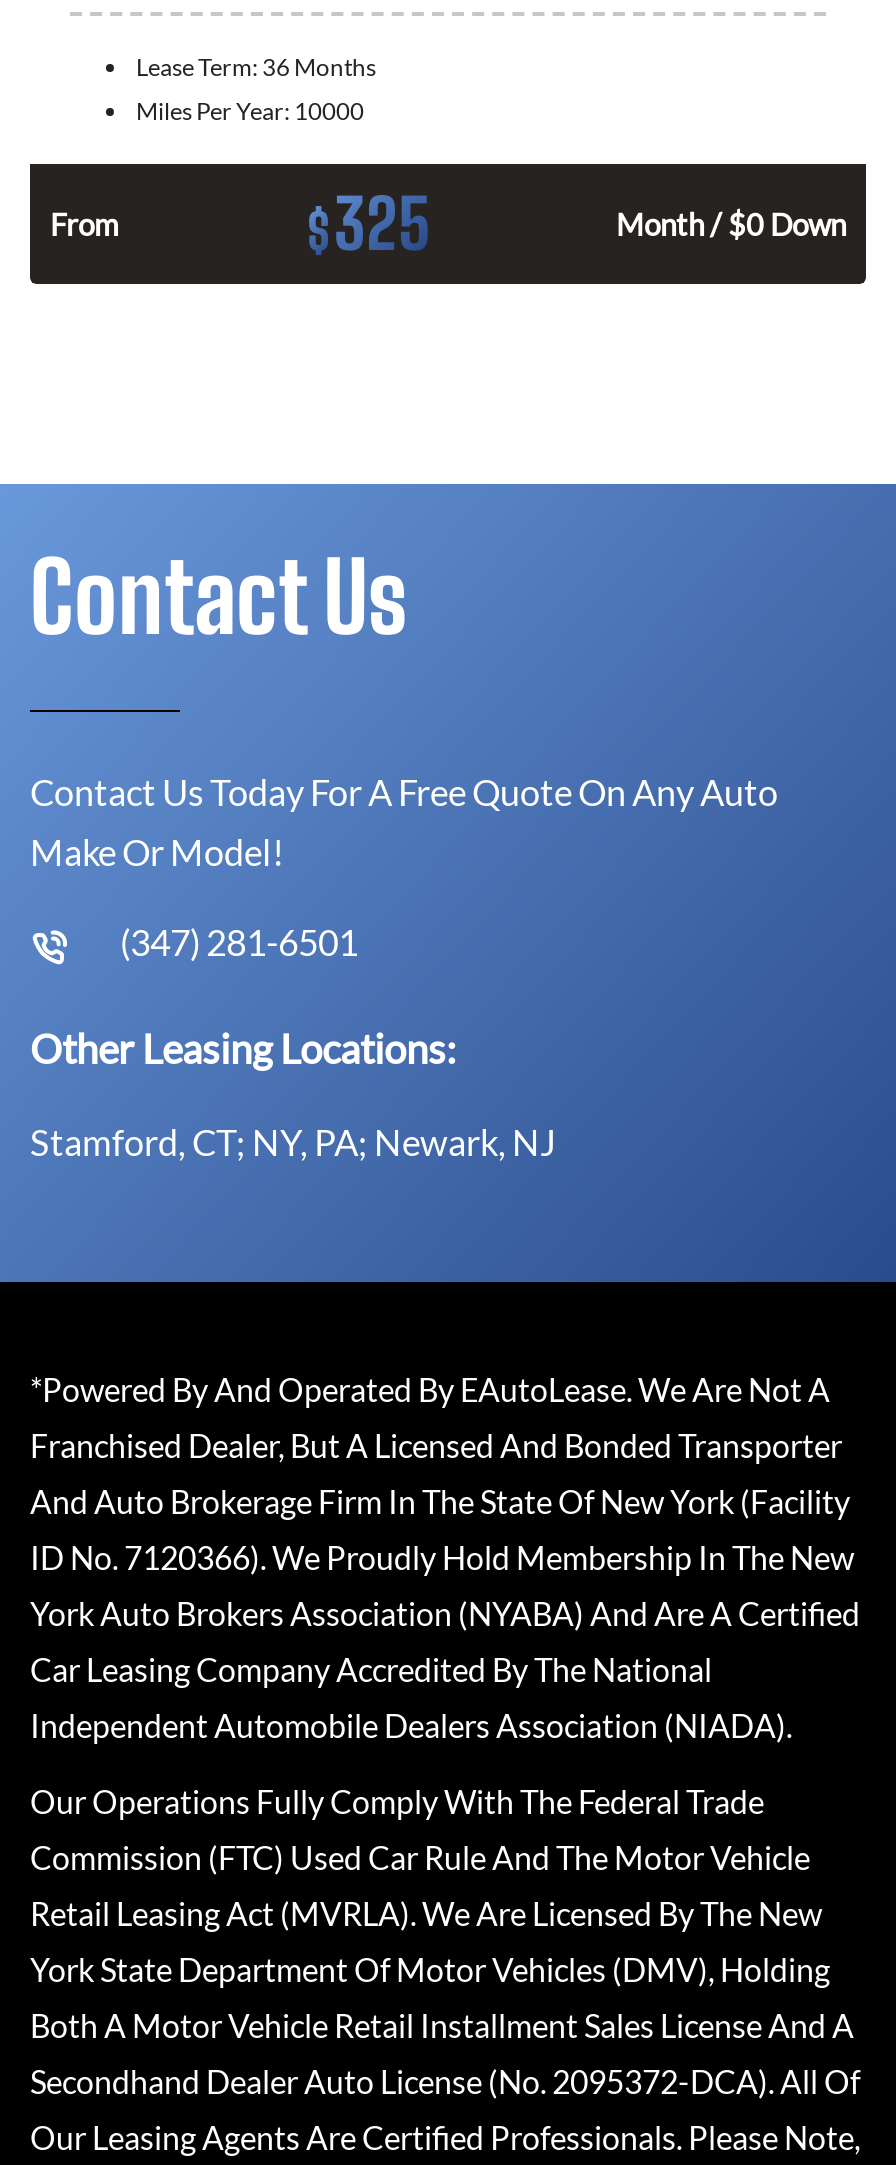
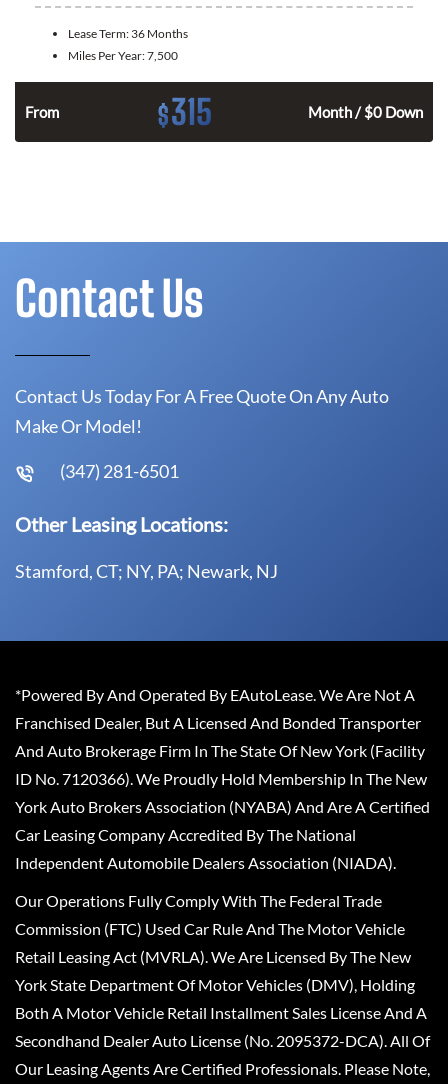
[136,96,364,126] Miles Per Year: 10000 -> [68,48,178,63] Miles Per Year: 7,500
[308,184,430,264] $ 325 -> [157,92,211,132] $ 315

